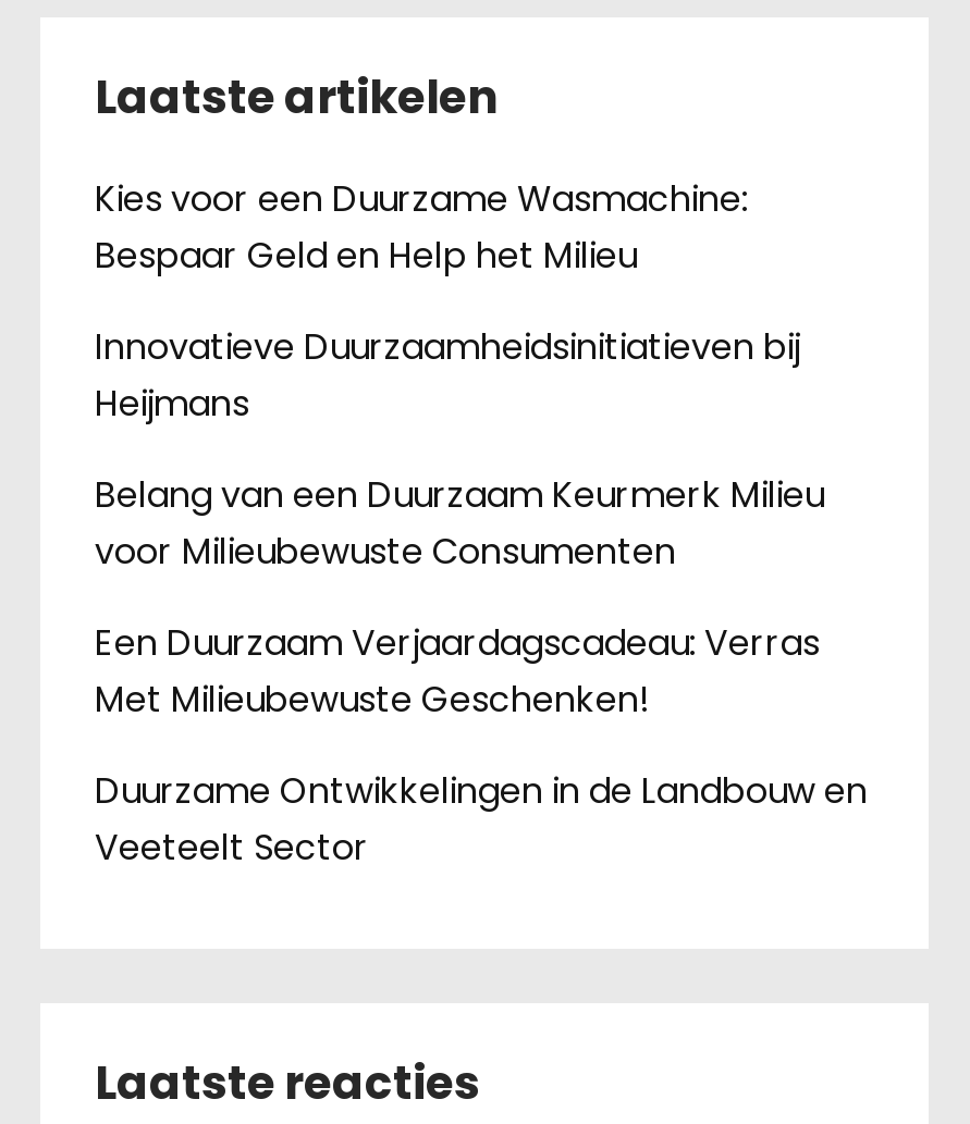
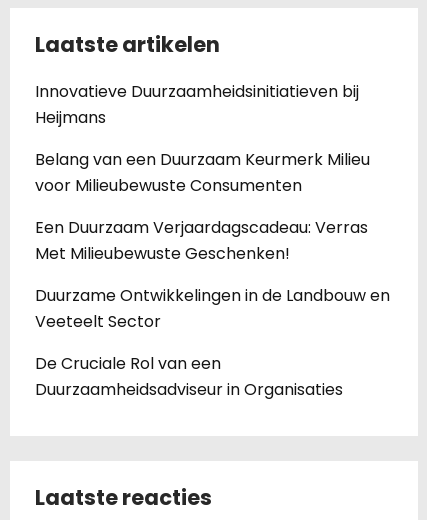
[95,174,748,281] Kies voor een Duurzame Wasmachine: | Bespaar Geld en Help het Milieu -> none
moved [95,322,868,873] -> [35,80,390,333]: Innovatieve Duurzaamheidsinitiatieven bij | Heijmans | Belang van een Duurzaam Keurmerk Milieu | voor Milieubewuste Consumenten | Een Duurzaam Verjaardagscadeau: Verras | Met Milieubewuste Geschenken! | Duurzame Ontwikkelingen in de Landbouw en | Veeteelt Sector
none -> [35,352,343,401] De Cruciale Rol van een | Duurzaamheidsadviseur in Organisaties

